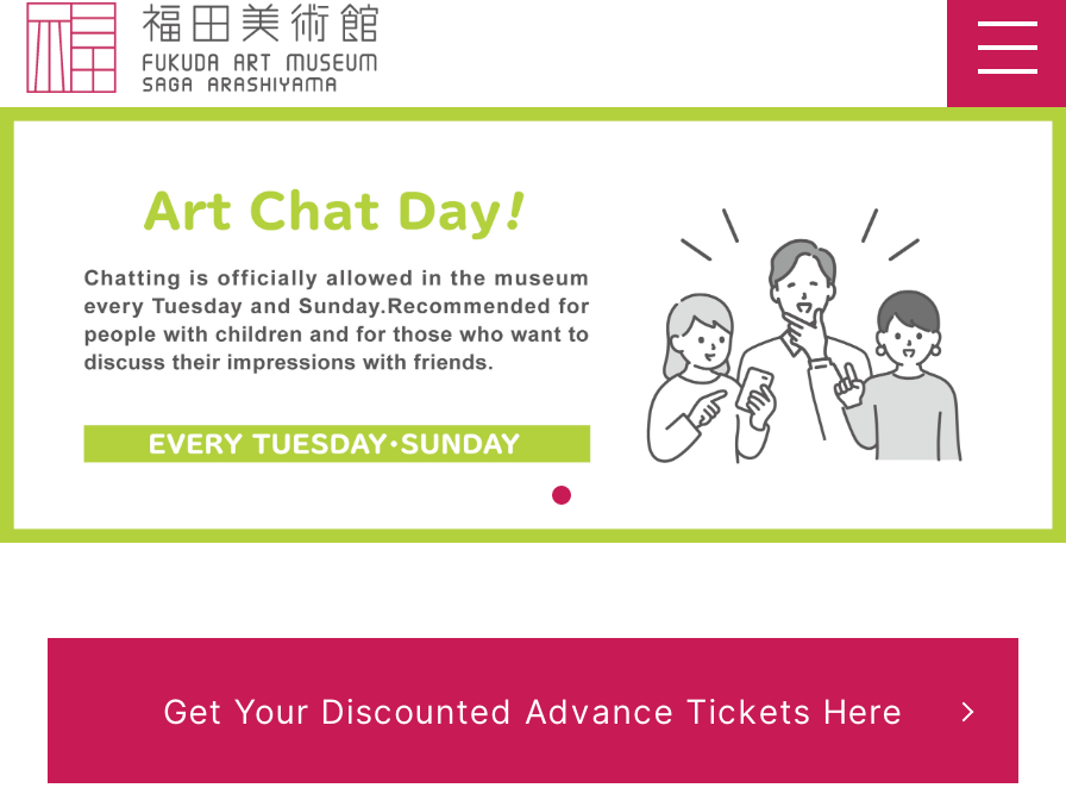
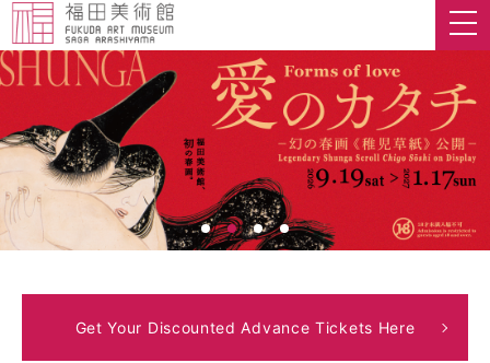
[7,105,1059,545] [image] -> [3,49,487,251] [image]

